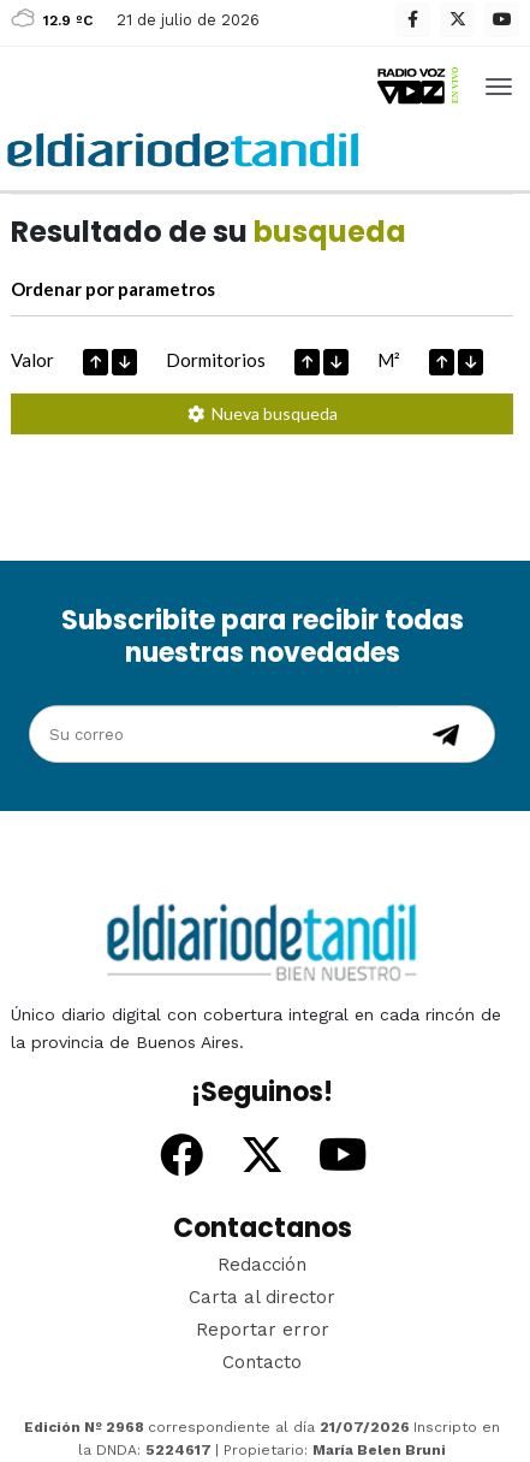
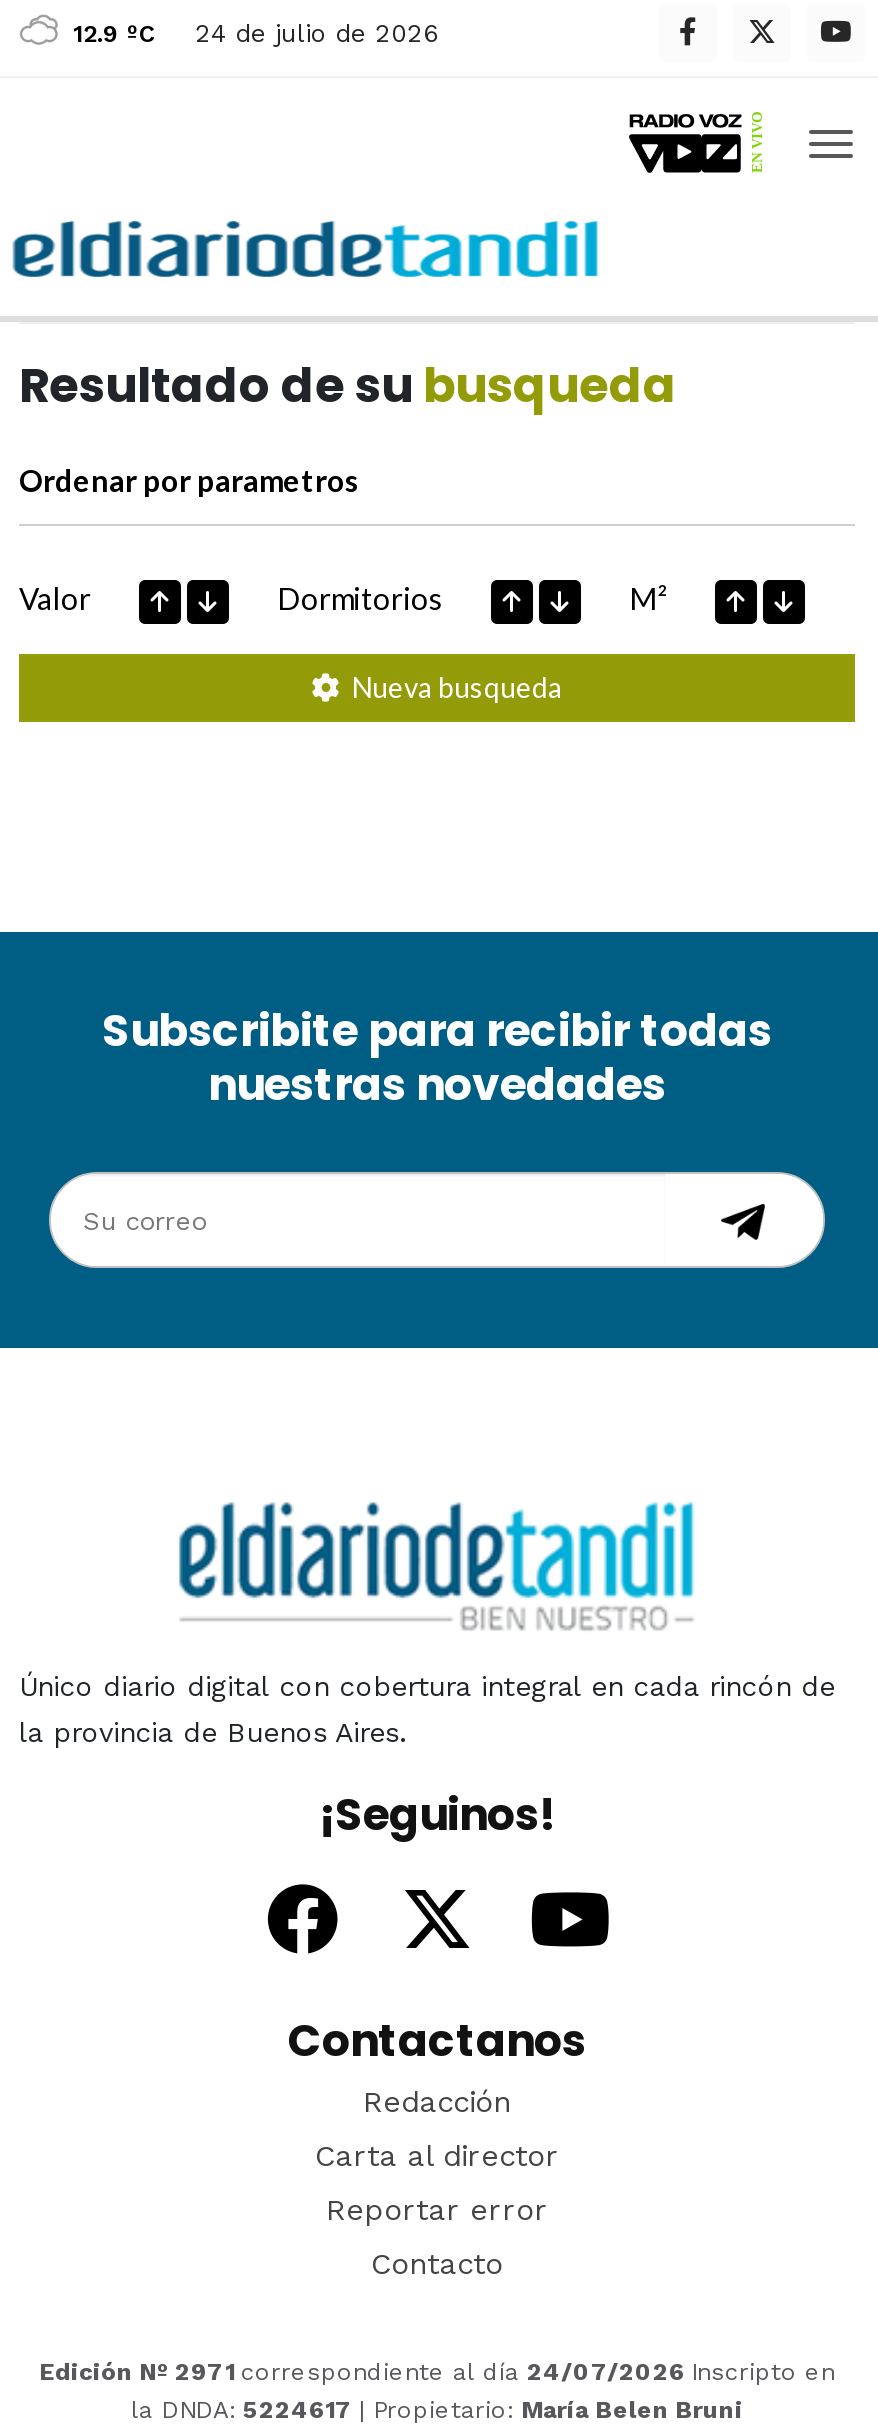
[43,11,260,29] 12.9 ºC 21 de julio de 2026 -> [73,18,439,48] 12.9 ºC 24 de julio de 2026
[24,1419,500,1436] Edición Nº 2968 correspondiente al día 21/07/2026 Inscripto en -> [39,2358,835,2386] Edición Nº 2971 correspondiente al día 24/07/2026 Inscripto en

